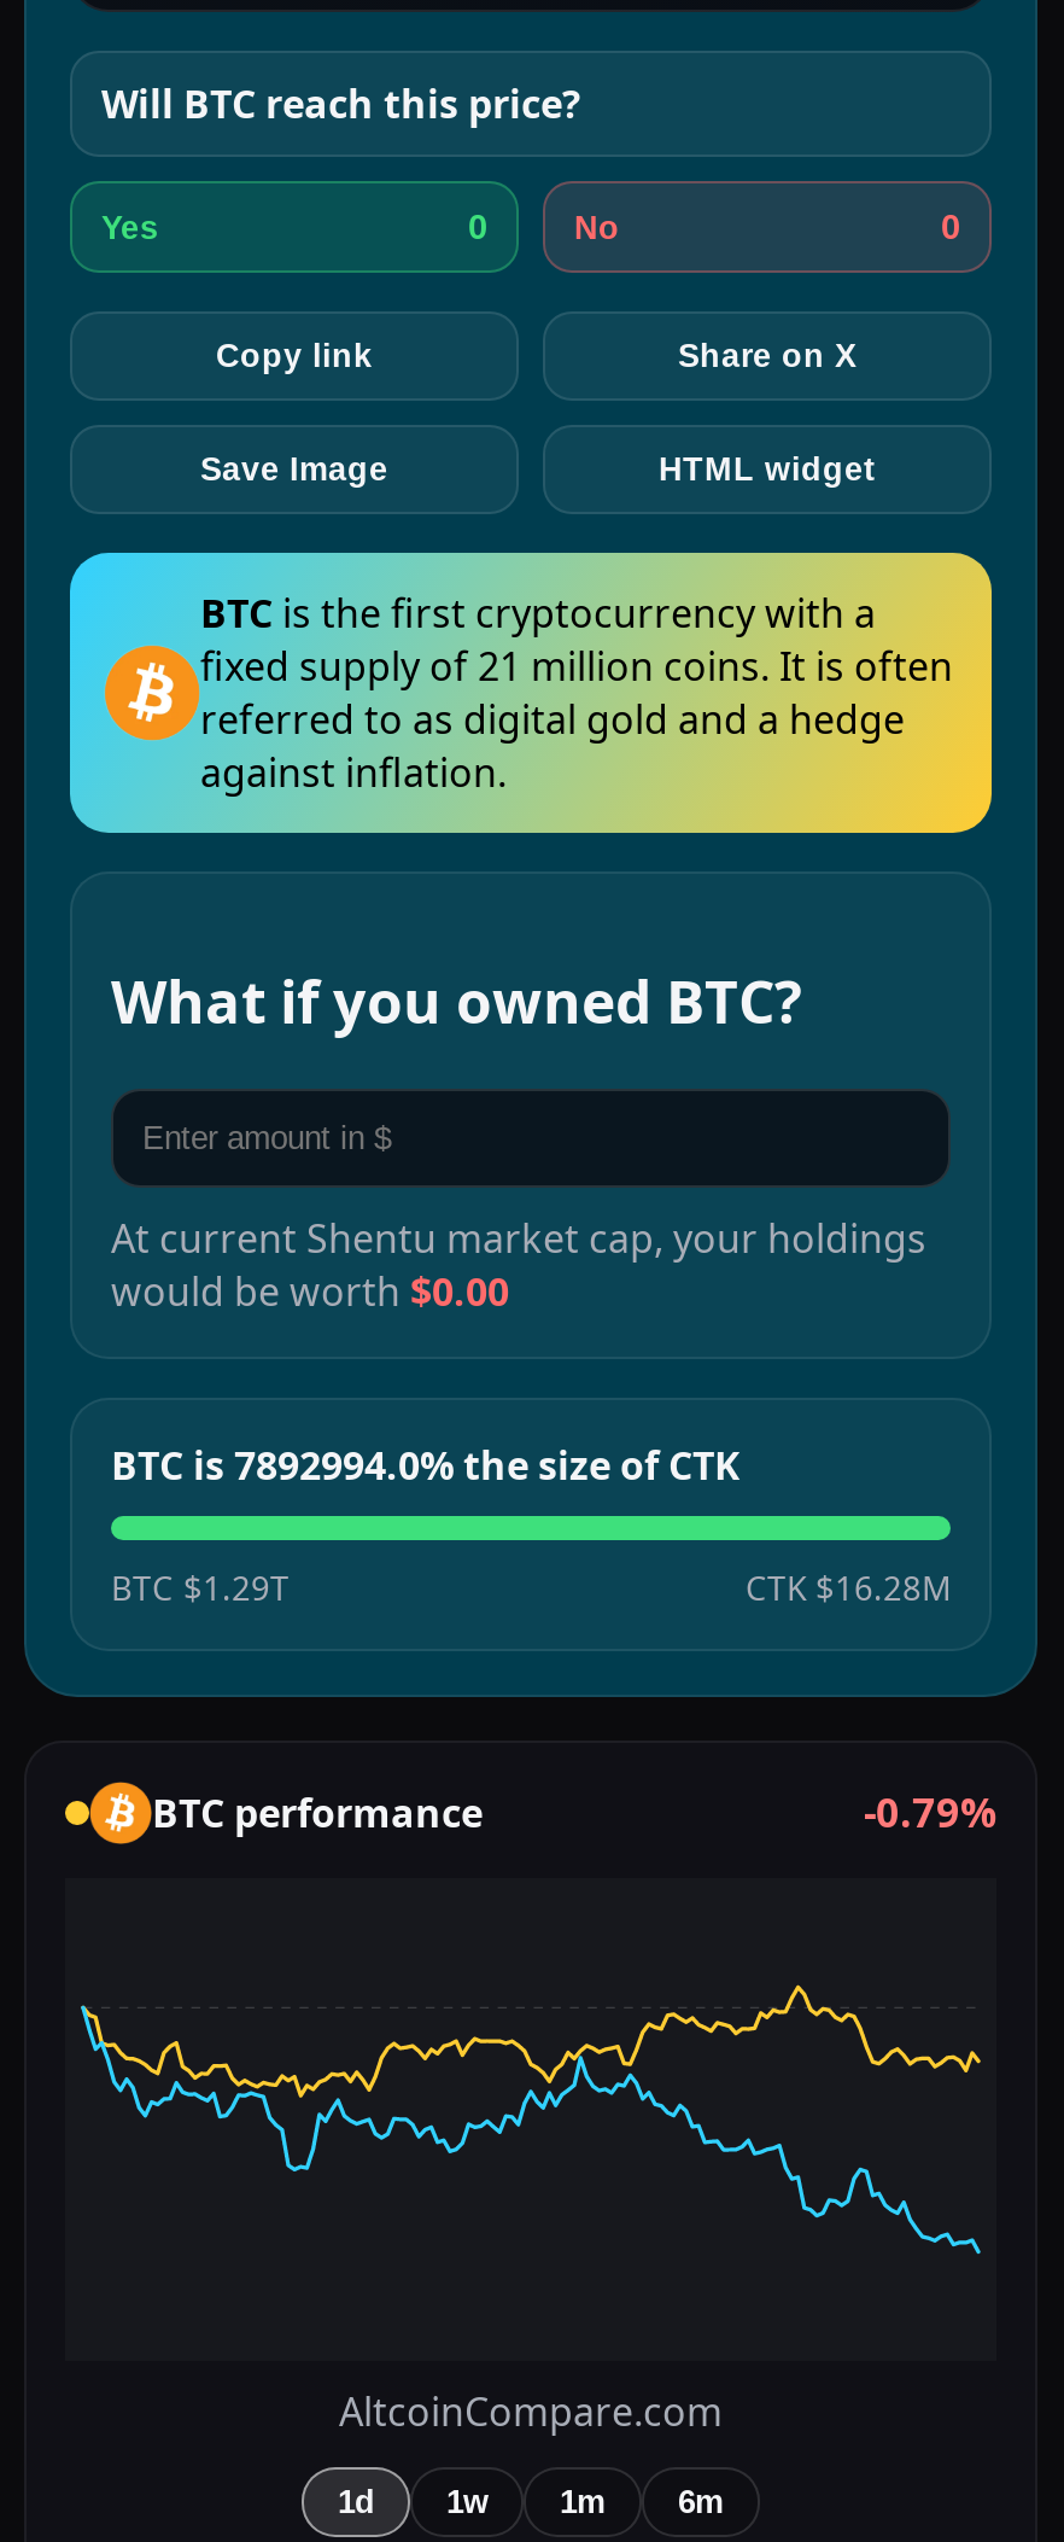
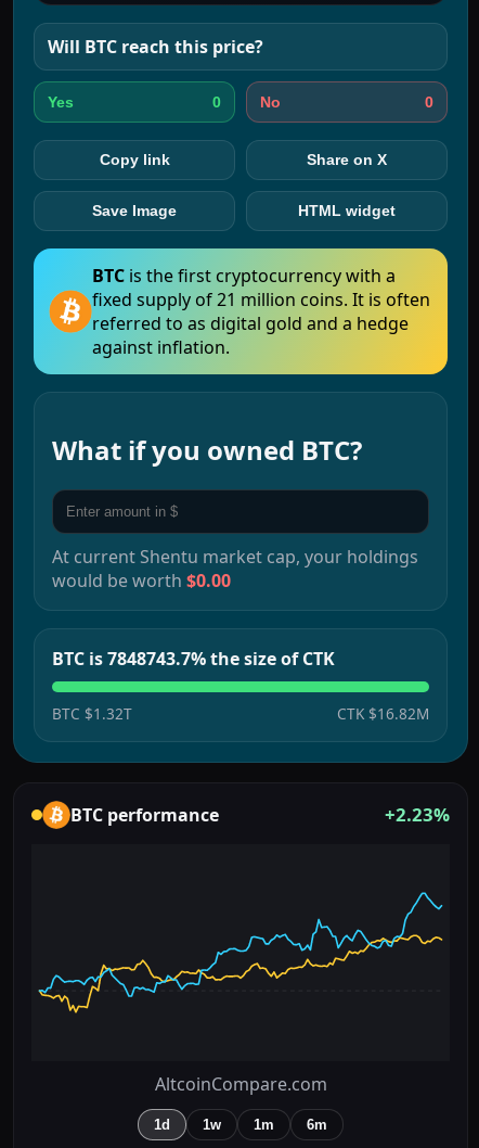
[111,1438,741,1491] BTC is 7892994.0% the size of CTK -> [52,646,335,670] BTC is 7848743.7% the size of CTK
[111,1564,290,1610] BTC $1.29T -> [52,703,132,724] BTC $1.32T
[746,1564,951,1610] CTK $16.28M -> [337,703,429,724] CTK $16.82M
[864,1785,996,1840] -0.79% -> [385,802,450,827] +2.23%
[80,1984,982,2255] [image] -> [38,891,443,1013] [image]

